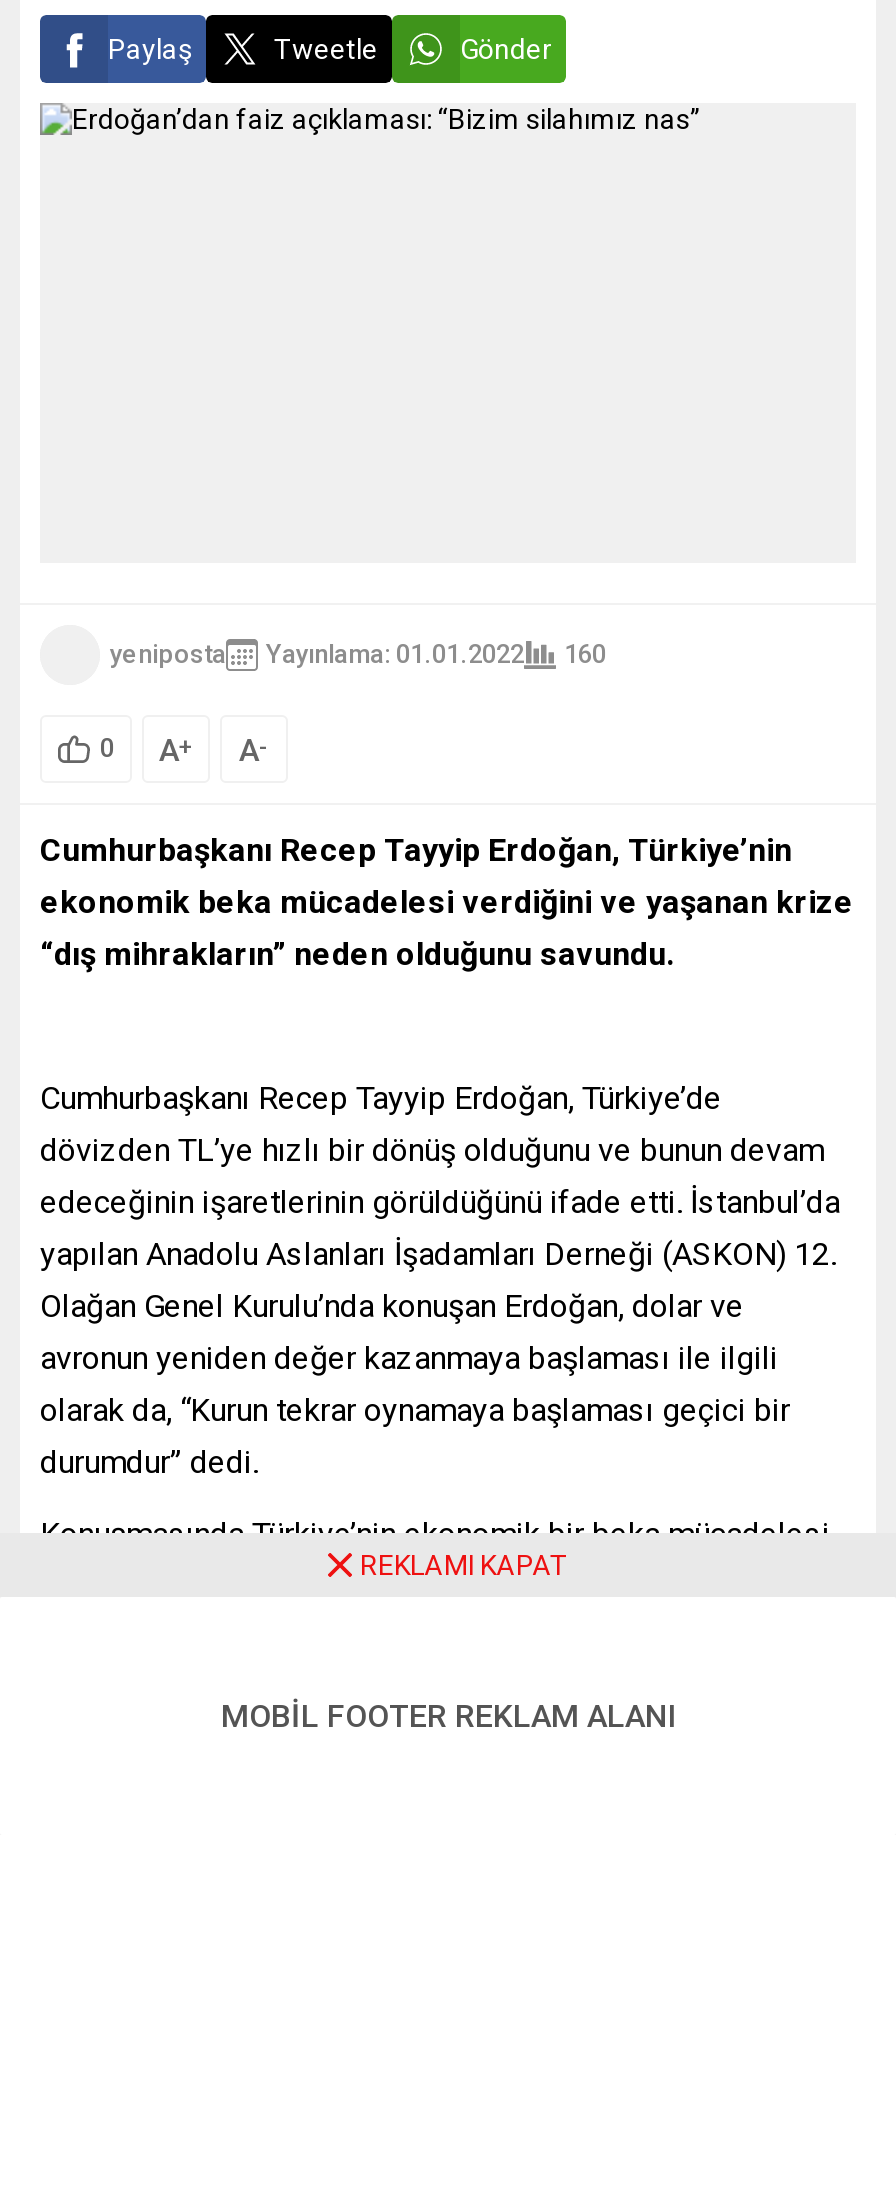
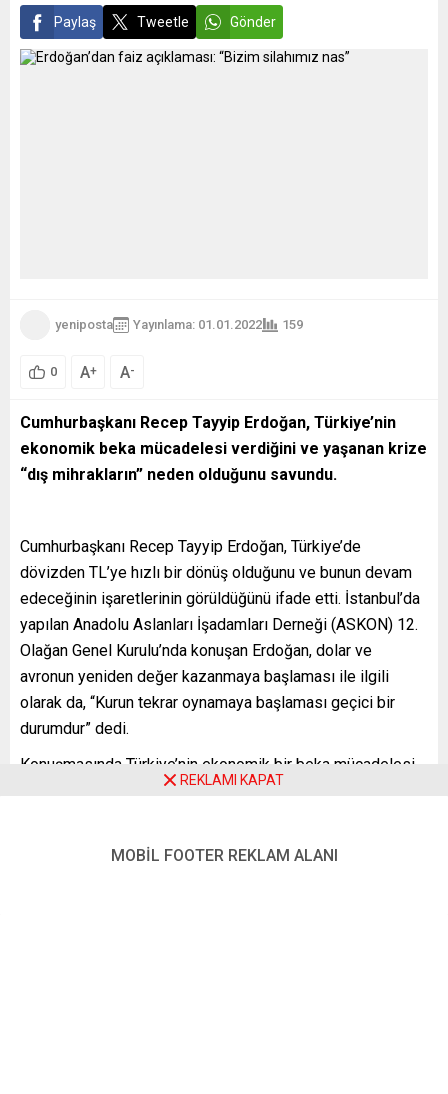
[110,639,606,669] yeniposta Yayınlama: 01.01.2022 160 -> [55,317,303,332] yeniposta Yayınlama: 01.01.2022 159

